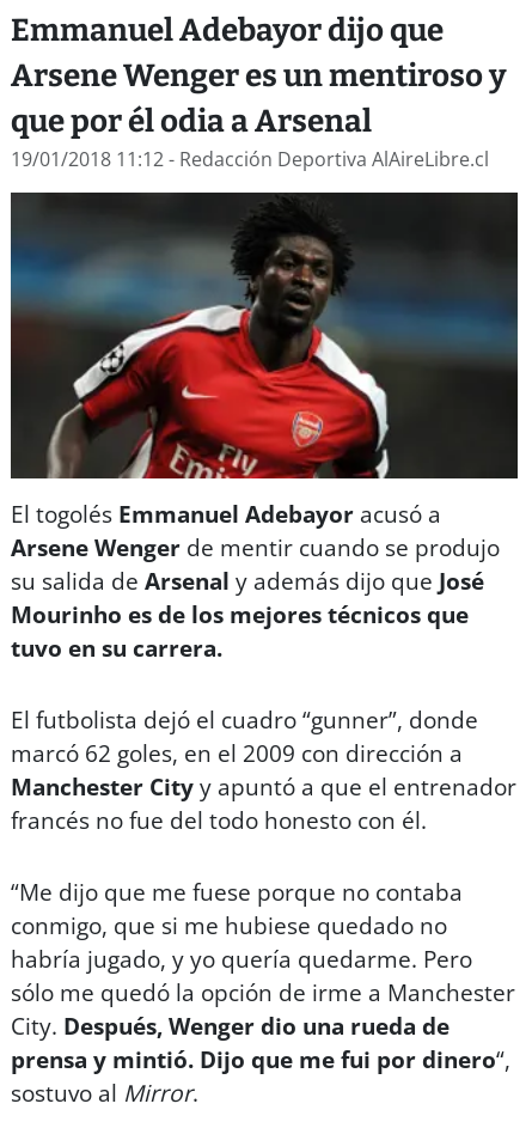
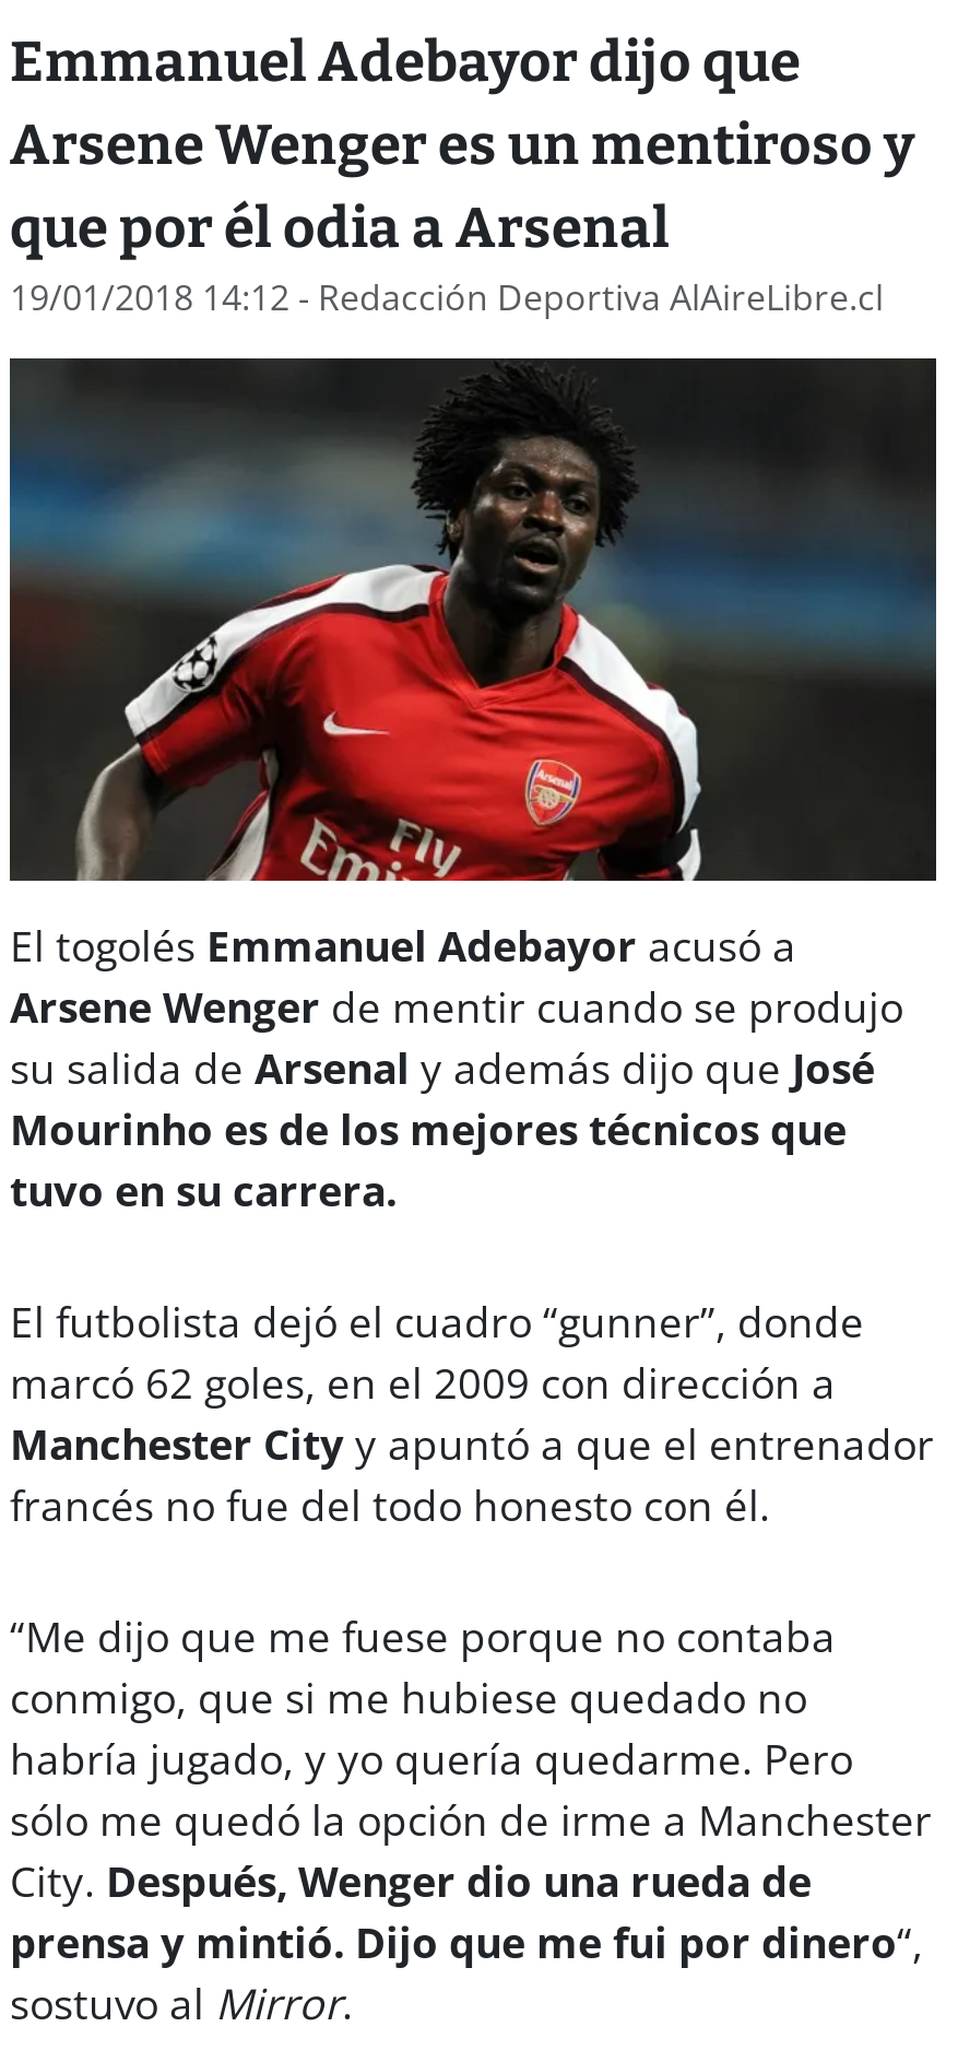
[11,146,489,172] 19/01/2018 11:12 - Redacción Deportiva AlAireLibre.cl -> [10,273,884,321] 19/01/2018 14:12 - Redacción Deportiva AlAireLibre.cl

